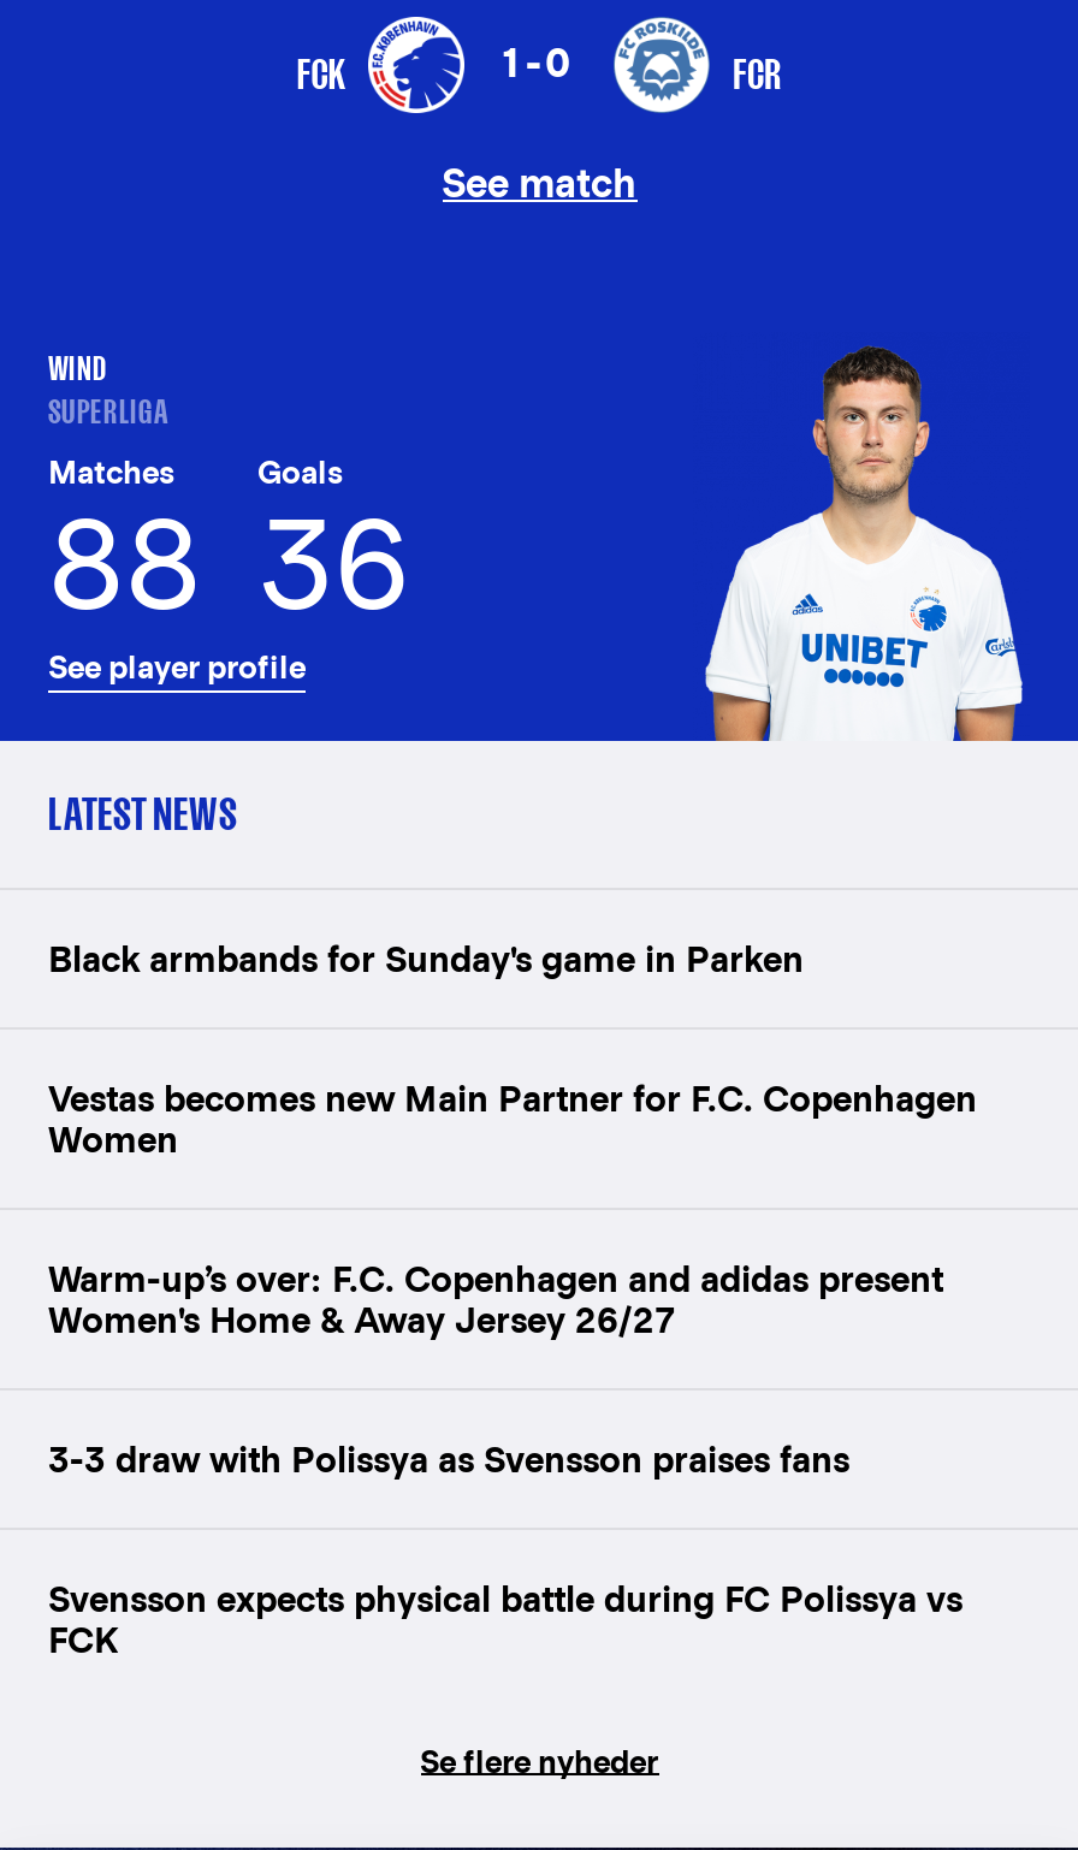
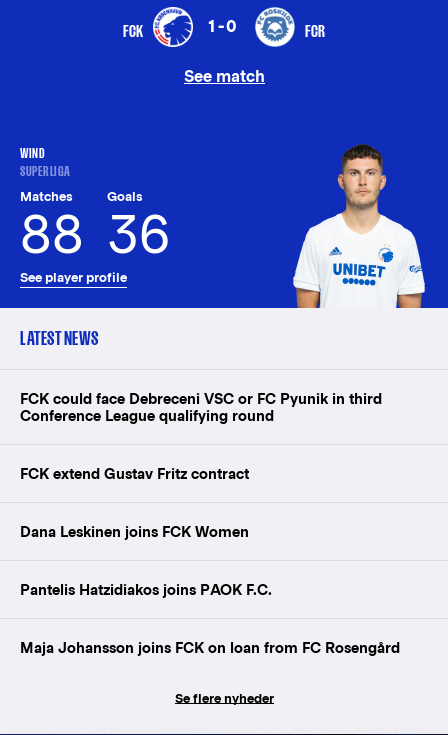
[48,938,804,979] Black armbands for Sunday's game in Parken -> [20,390,382,424] FCK could face Debreceni VSC or FC Pyunik in third | Conference League qualifying round
[48,1078,977,1160] Vestas becomes new Main Partner for F.C. Copenhagen | Women -> [20,465,249,482] FCK extend Gustav Fritz contract
[48,1258,943,1340] Warm-up’s over: F.C. Copenhagen and adidas present | Women's Home & Away Jersey 26/27 -> [20,523,249,540] Dana Leskinen joins FCK Women
[48,1439,849,1480] 3-3 draw with Polissya as Svensson praises fans -> [20,581,272,598] Pantelis Hatzidiakos joins PAOK F.C.
[48,1578,962,1660] Svensson expects physical battle during FC Polissya vs | FCK -> [20,639,400,656] Maja Johansson joins FCK on loan from FC Rosengård

